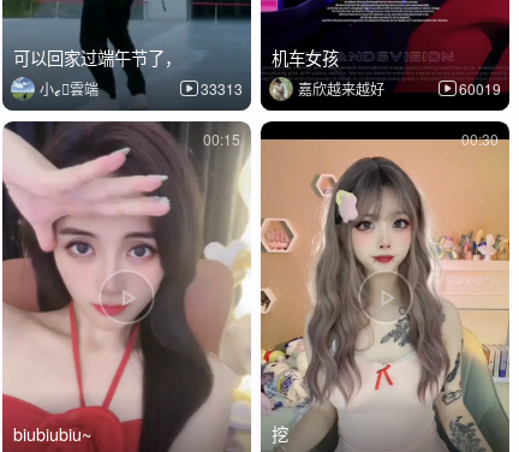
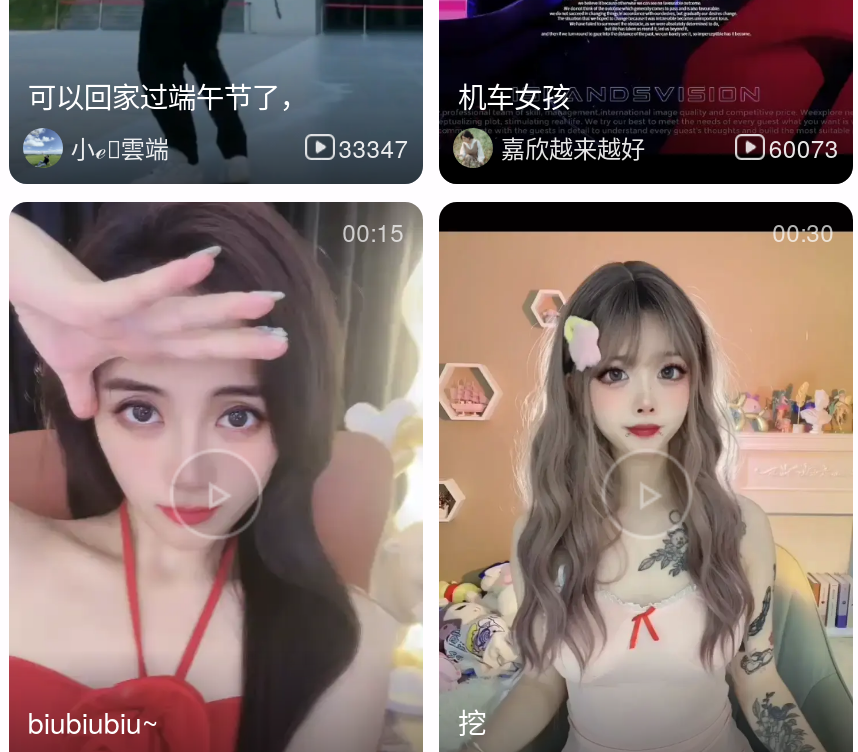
[200,78,242,98] 33313 -> [339,130,409,164] 33347
[459,78,501,98] 60019 -> [769,130,839,164] 60073

